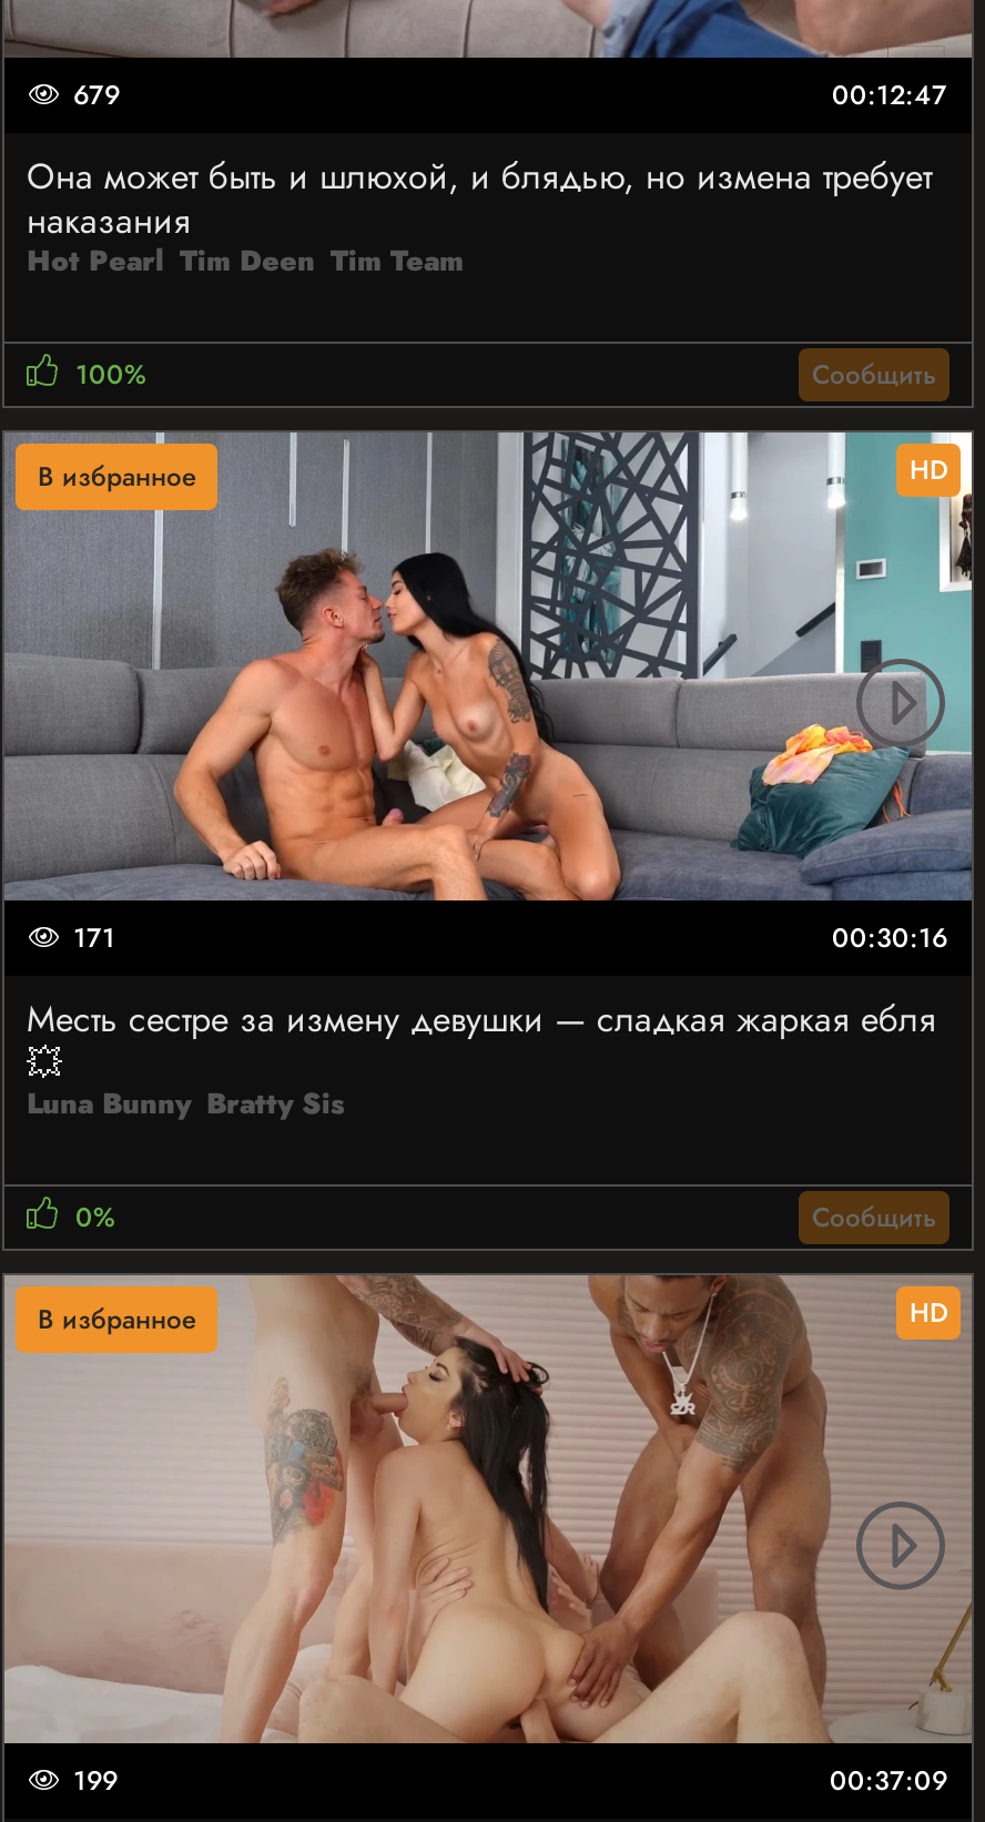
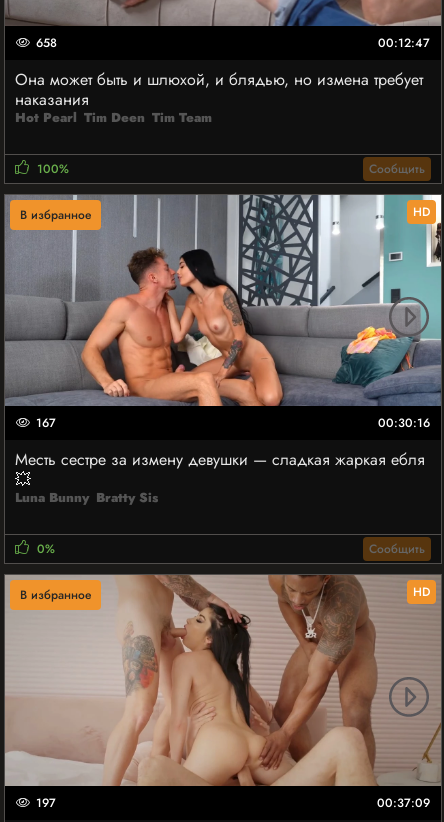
[73,74,120,114] 679 -> [36,33,57,51] 658
[73,918,115,958] 171 -> [36,414,56,432] 167
[73,1761,118,1801] 199 -> [36,794,56,812] 197

